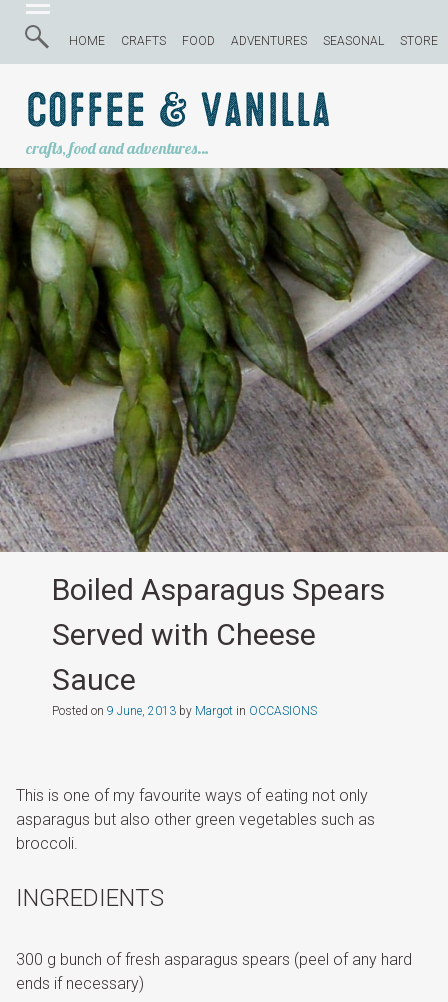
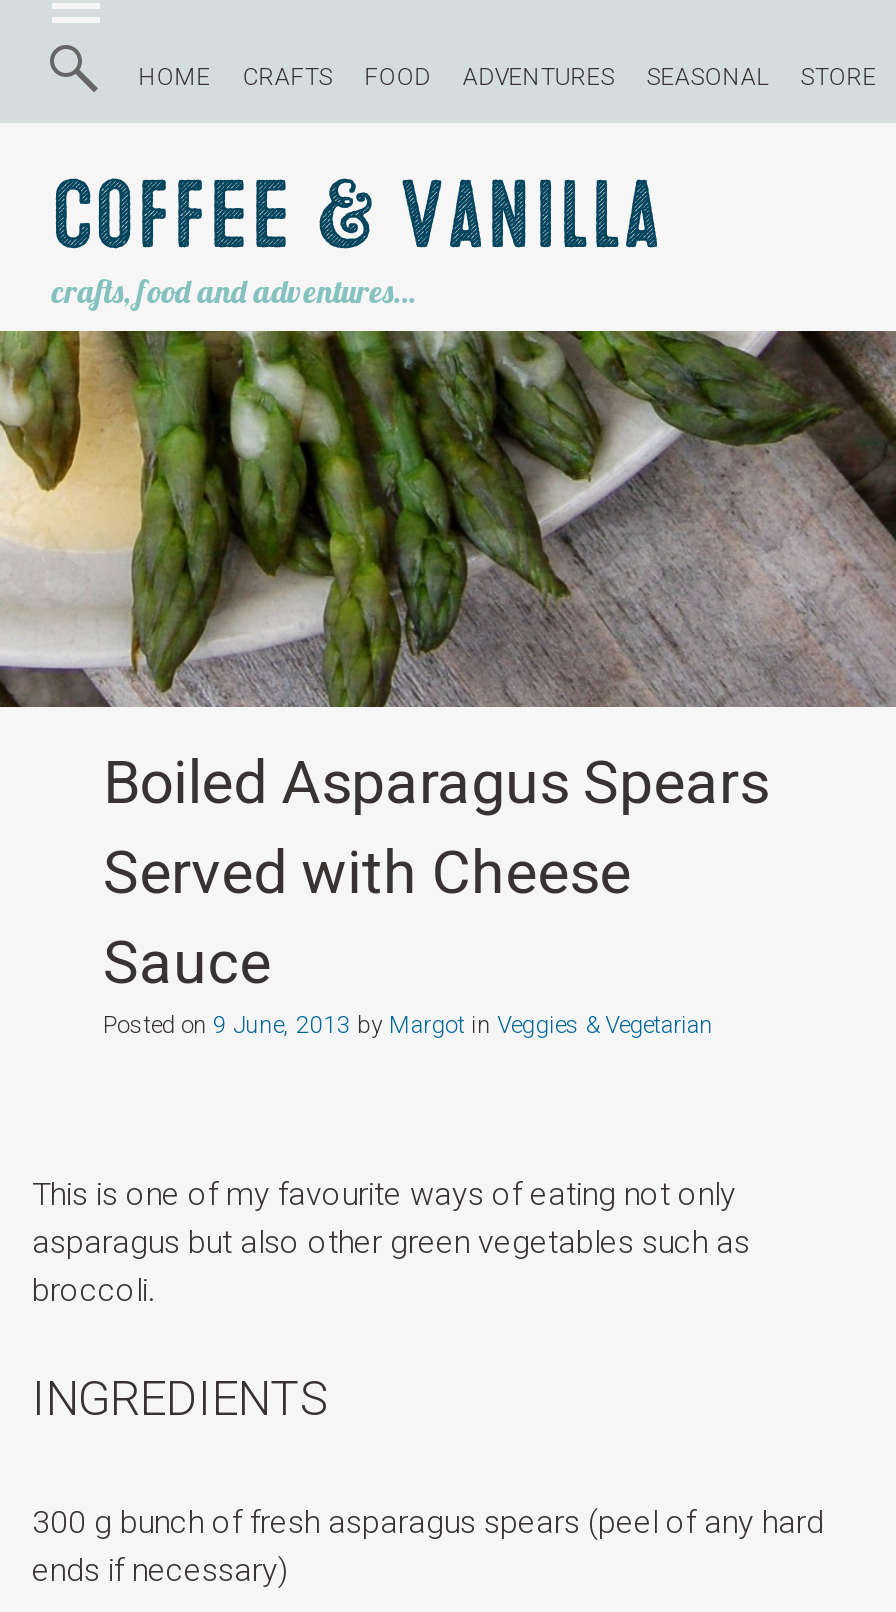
[3,167,445,552] [image] -> [6,329,890,707] [image]
[52,704,317,718] Posted on 9 June, 2013 by Margot in OCCASIONS -> [103,1011,713,1039] Posted on 9 June, 2013 by Margot in Veggies & Vegetarian

